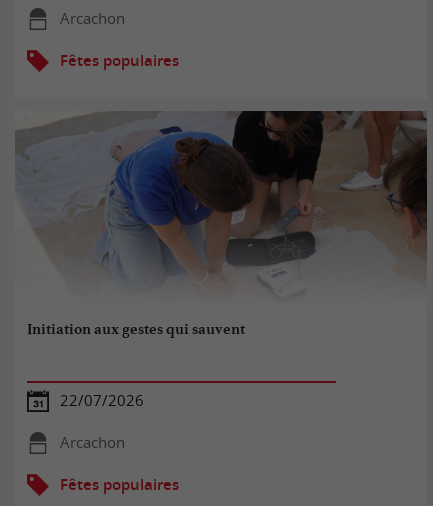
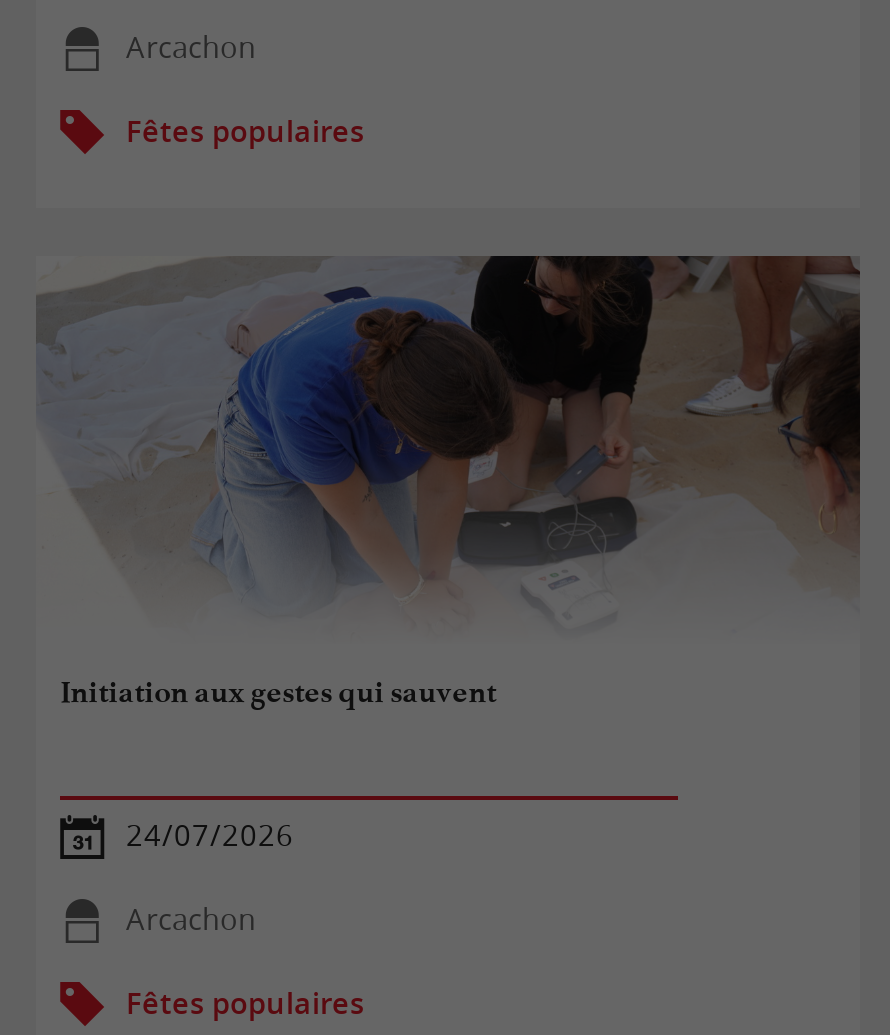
[60,391,144,410] 22/07/2026 -> [126,816,294,854] 24/07/2026

